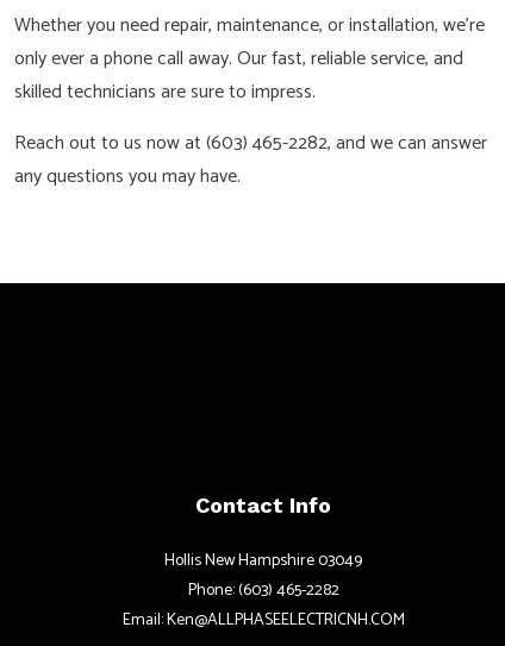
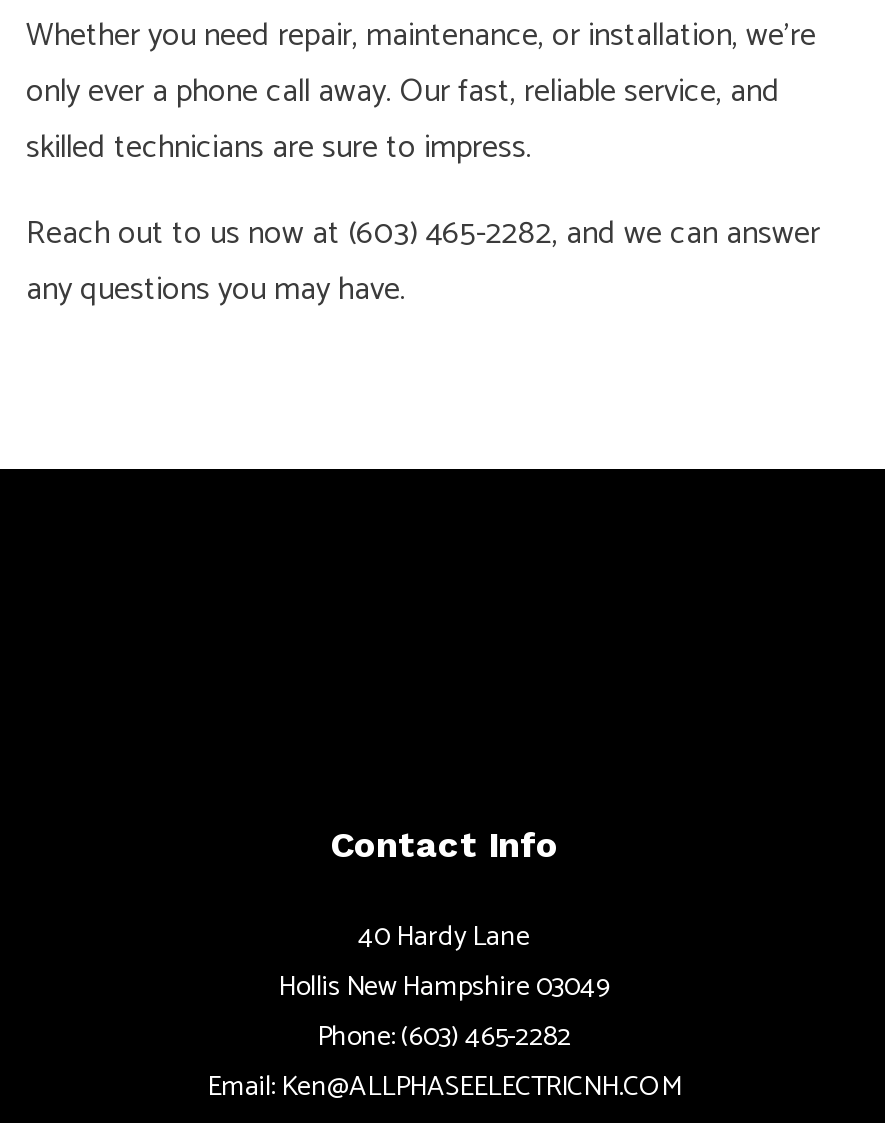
none -> [358,915,530,961] 40 Hardy Lane

